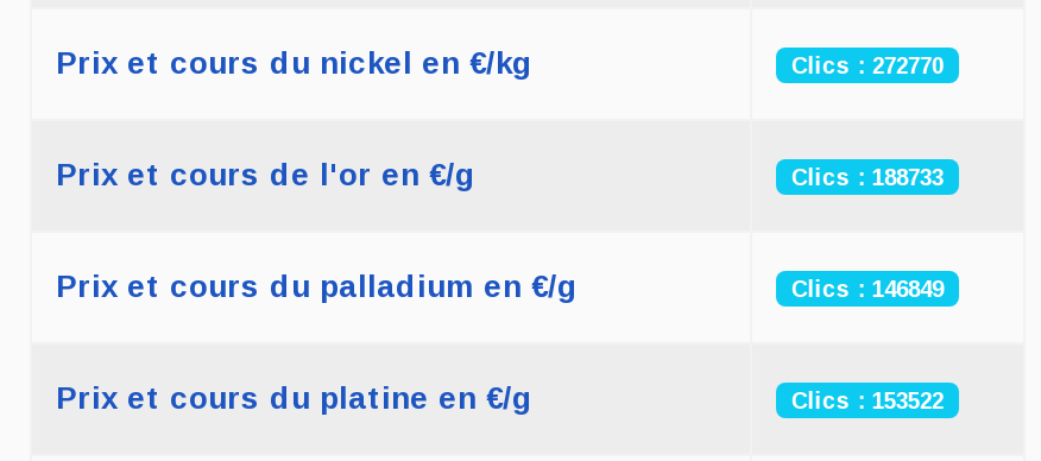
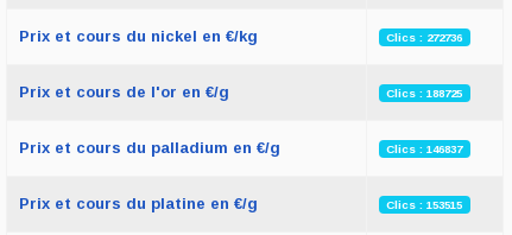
[791,52,943,78] Clics : 272770 -> [386,31,462,44] Clics : 272736
[791,164,943,190] Clics : 188733 -> [386,87,462,100] Clics : 188725
[791,276,943,302] Clics : 146849 -> [386,142,462,155] Clics : 146837
[791,387,943,413] Clics : 153522 -> [386,198,462,211] Clics : 153515

